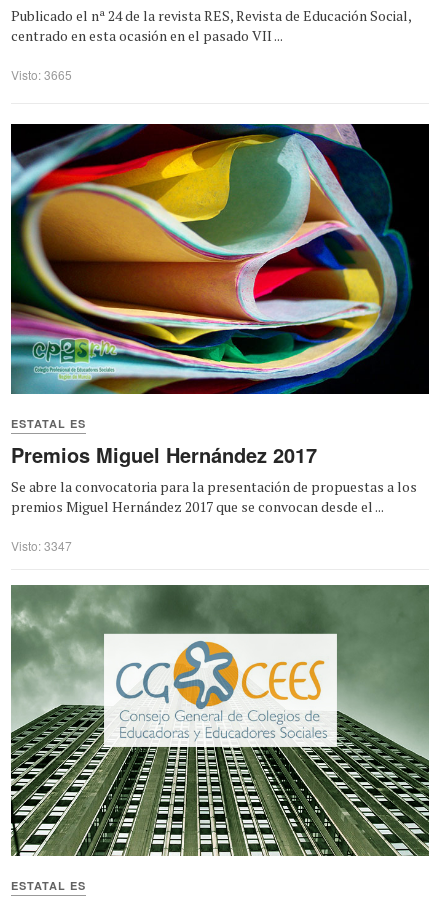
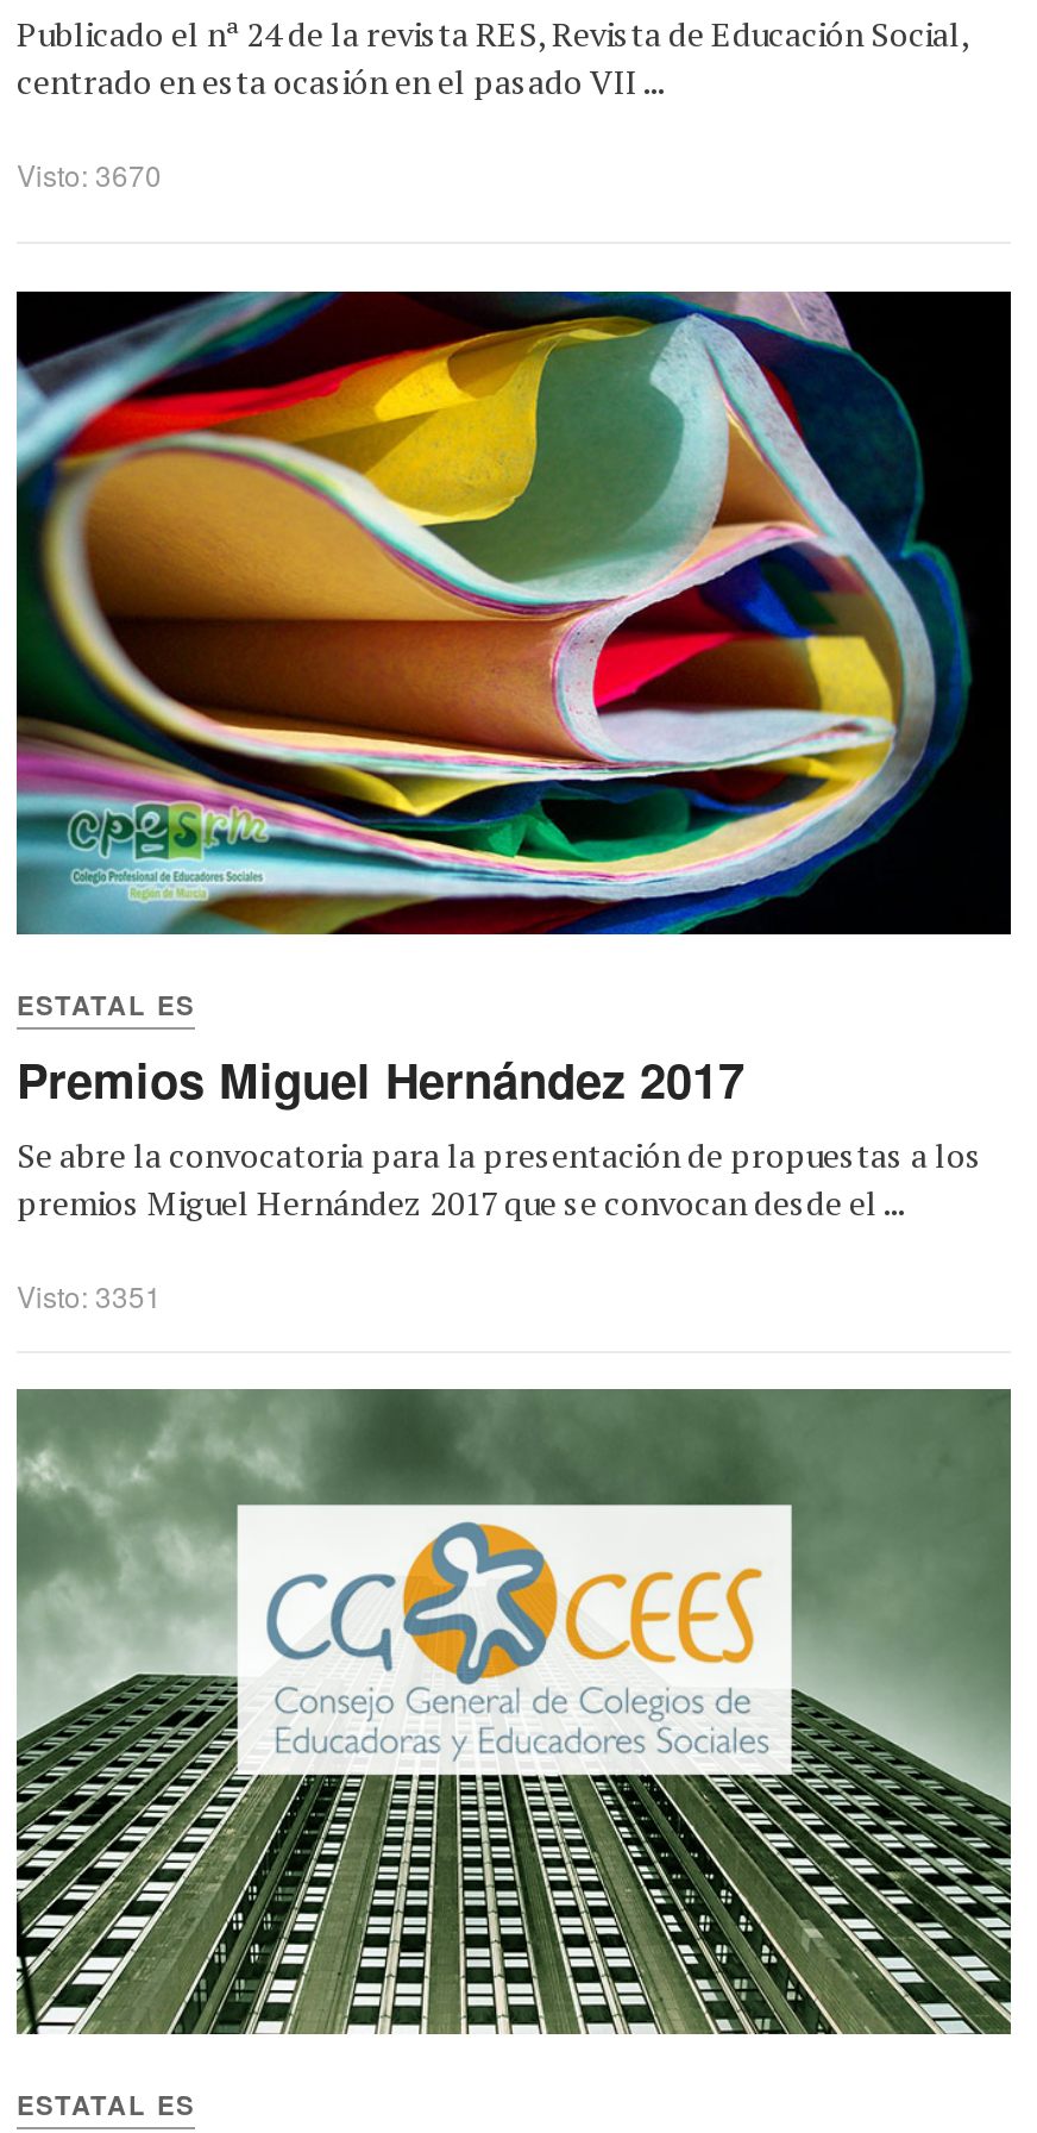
[11,66,72,83] Visto: 3665 -> [17,154,162,194] Visto: 3670
[11,537,72,554] Visto: 3347 -> [17,1276,162,1316] Visto: 3351

